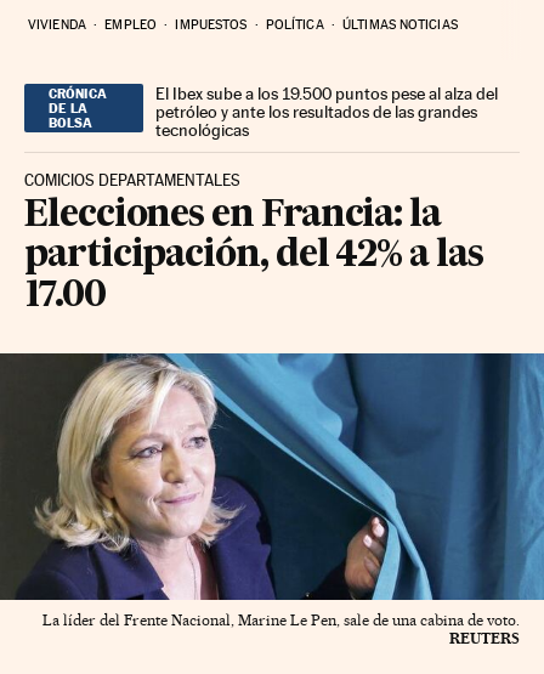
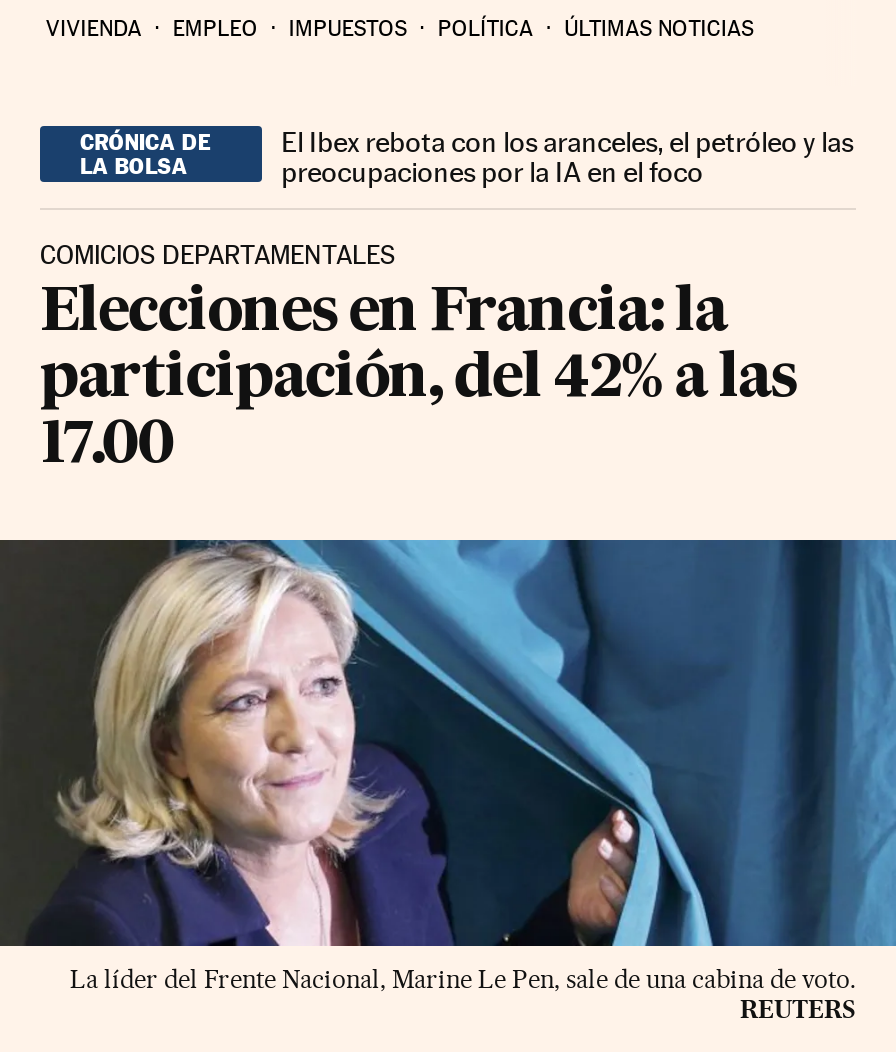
[156,83,498,139] El Ibex sube a los 19.500 puntos pese al alza del | petróleo y ante los resultados de las grandes | tecnológicas -> [281,125,853,187] El Ibex rebota con los aranceles, el petróleo y las | preocupaciones por la IA en el foco

